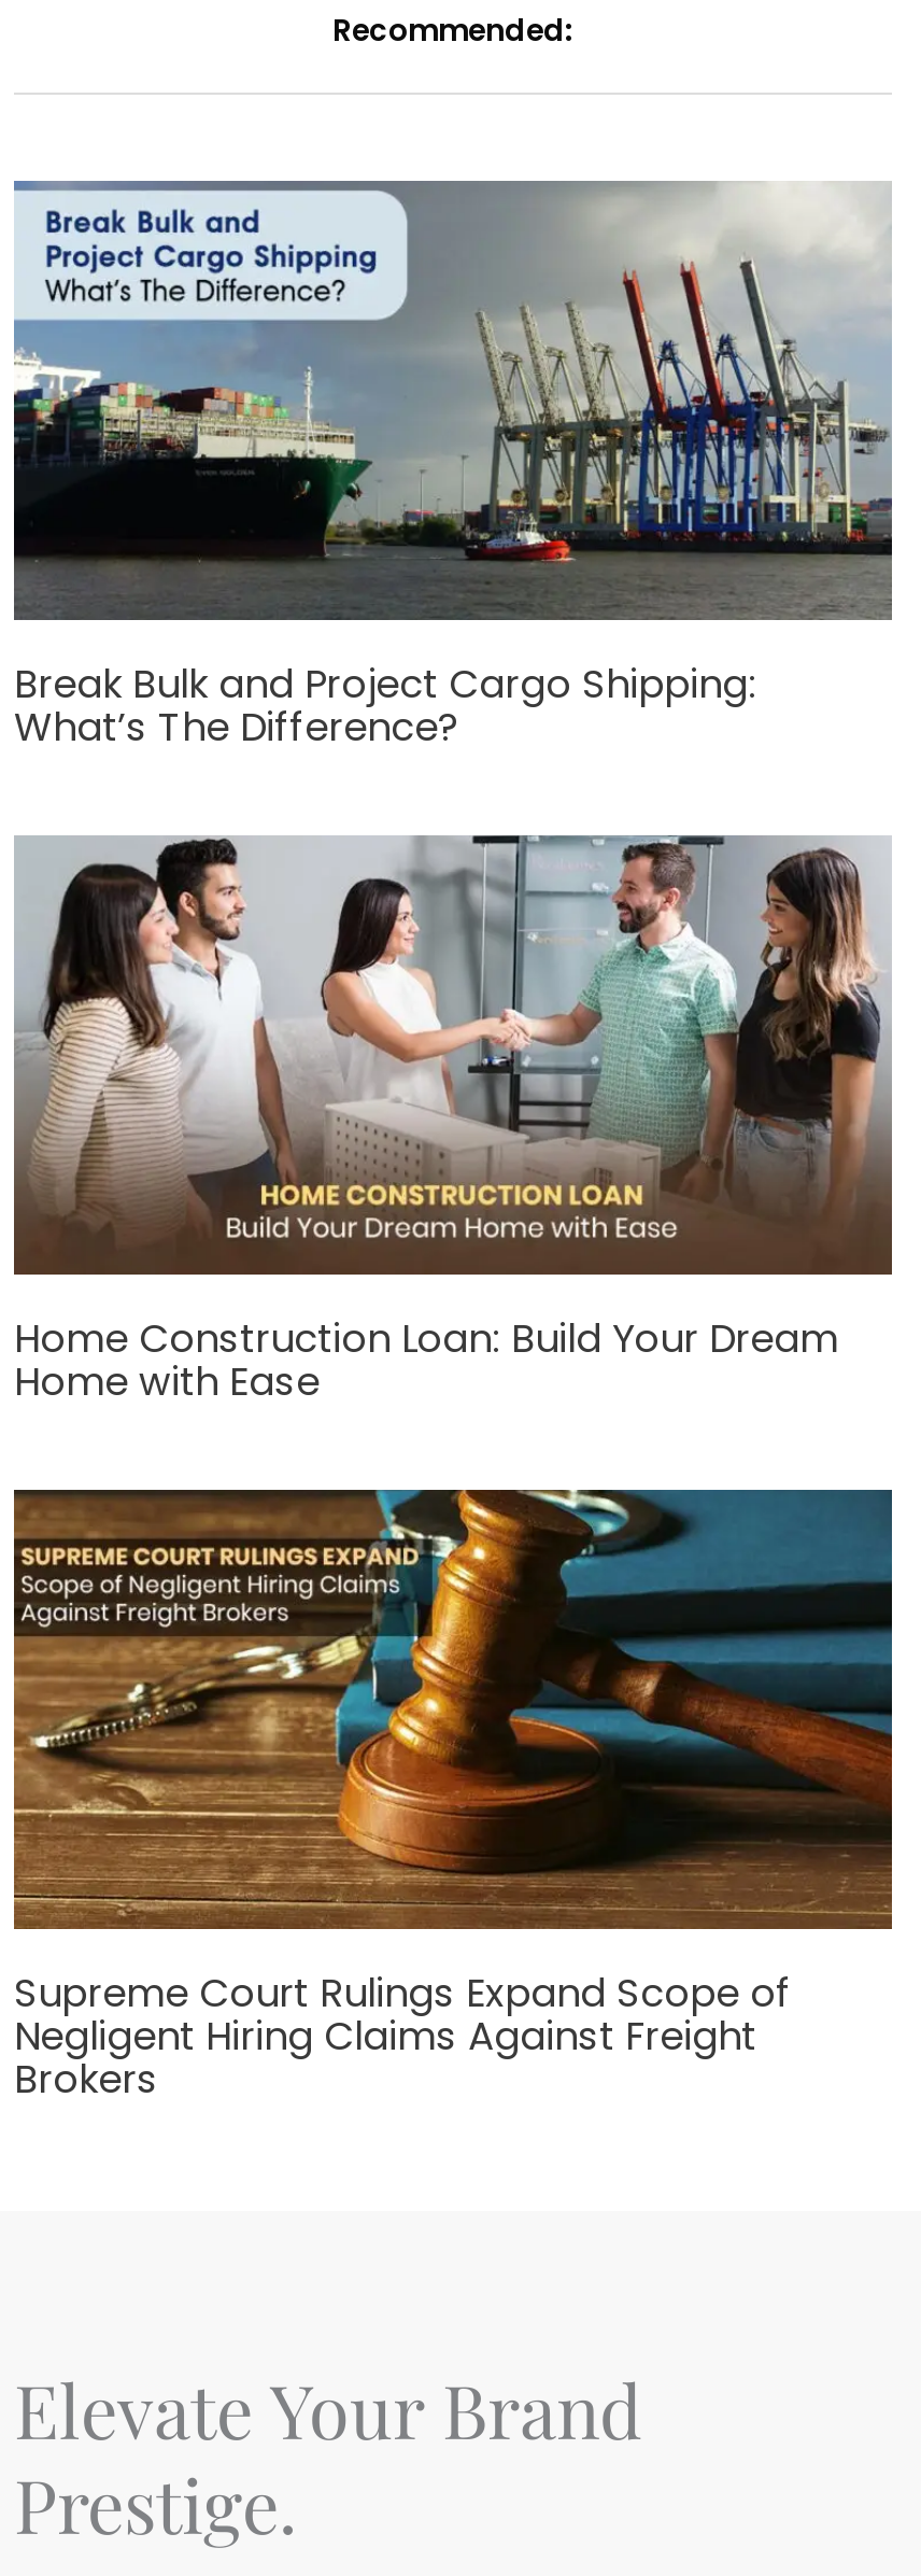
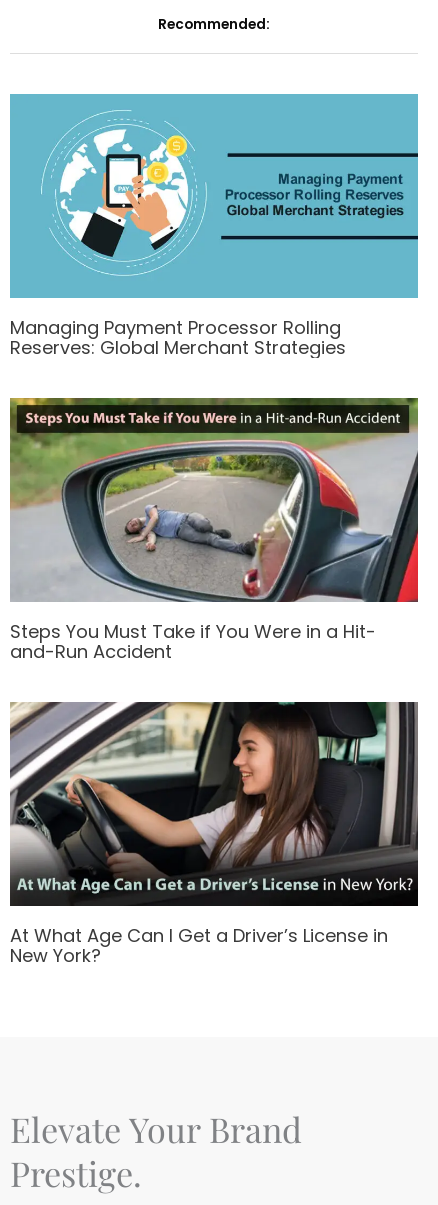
[12,181,894,754] [image] | Break Bulk and Project Cargo Shipping: | What’s The Difference? -> [9,93,419,360] [image] | Managing Payment Processor Rolling | Reserves: Global Merchant Strategies
[14,835,894,1408] [image] | Home Construction Loan: Build Your Dream | Home with Ease -> [10,397,419,664] [image] | Steps You Must Take if You Were in a Hit- | and-Run Accident
[12,1488,894,2106] [image] | Supreme Court Rulings Expand Scope of | Negligent Hiring Claims Against Freight | Brokers -> [9,701,419,968] [image] | At What Age Can I Get a Driver’s License in | New York?

